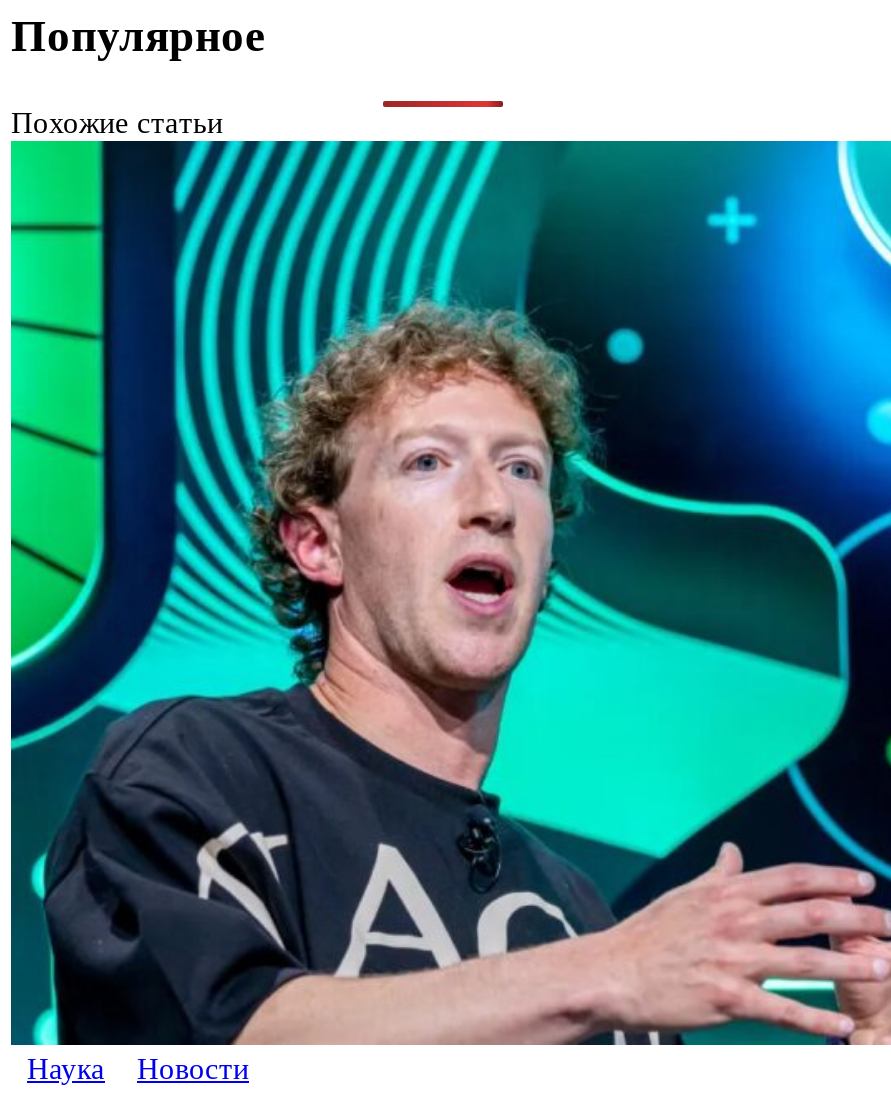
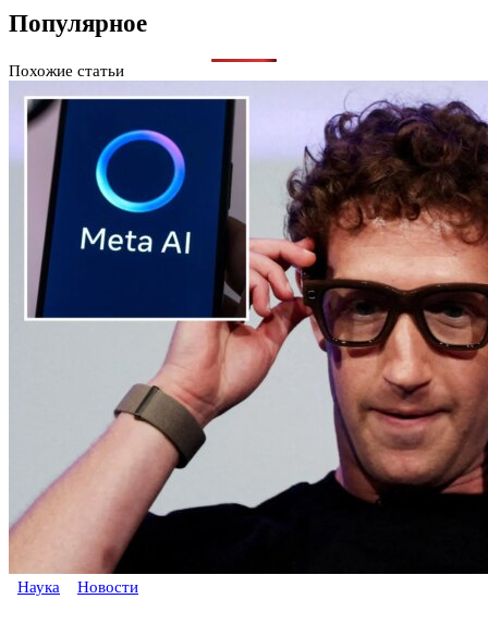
[9,139,885,1047] [image] -> [8,81,485,575] [image]

